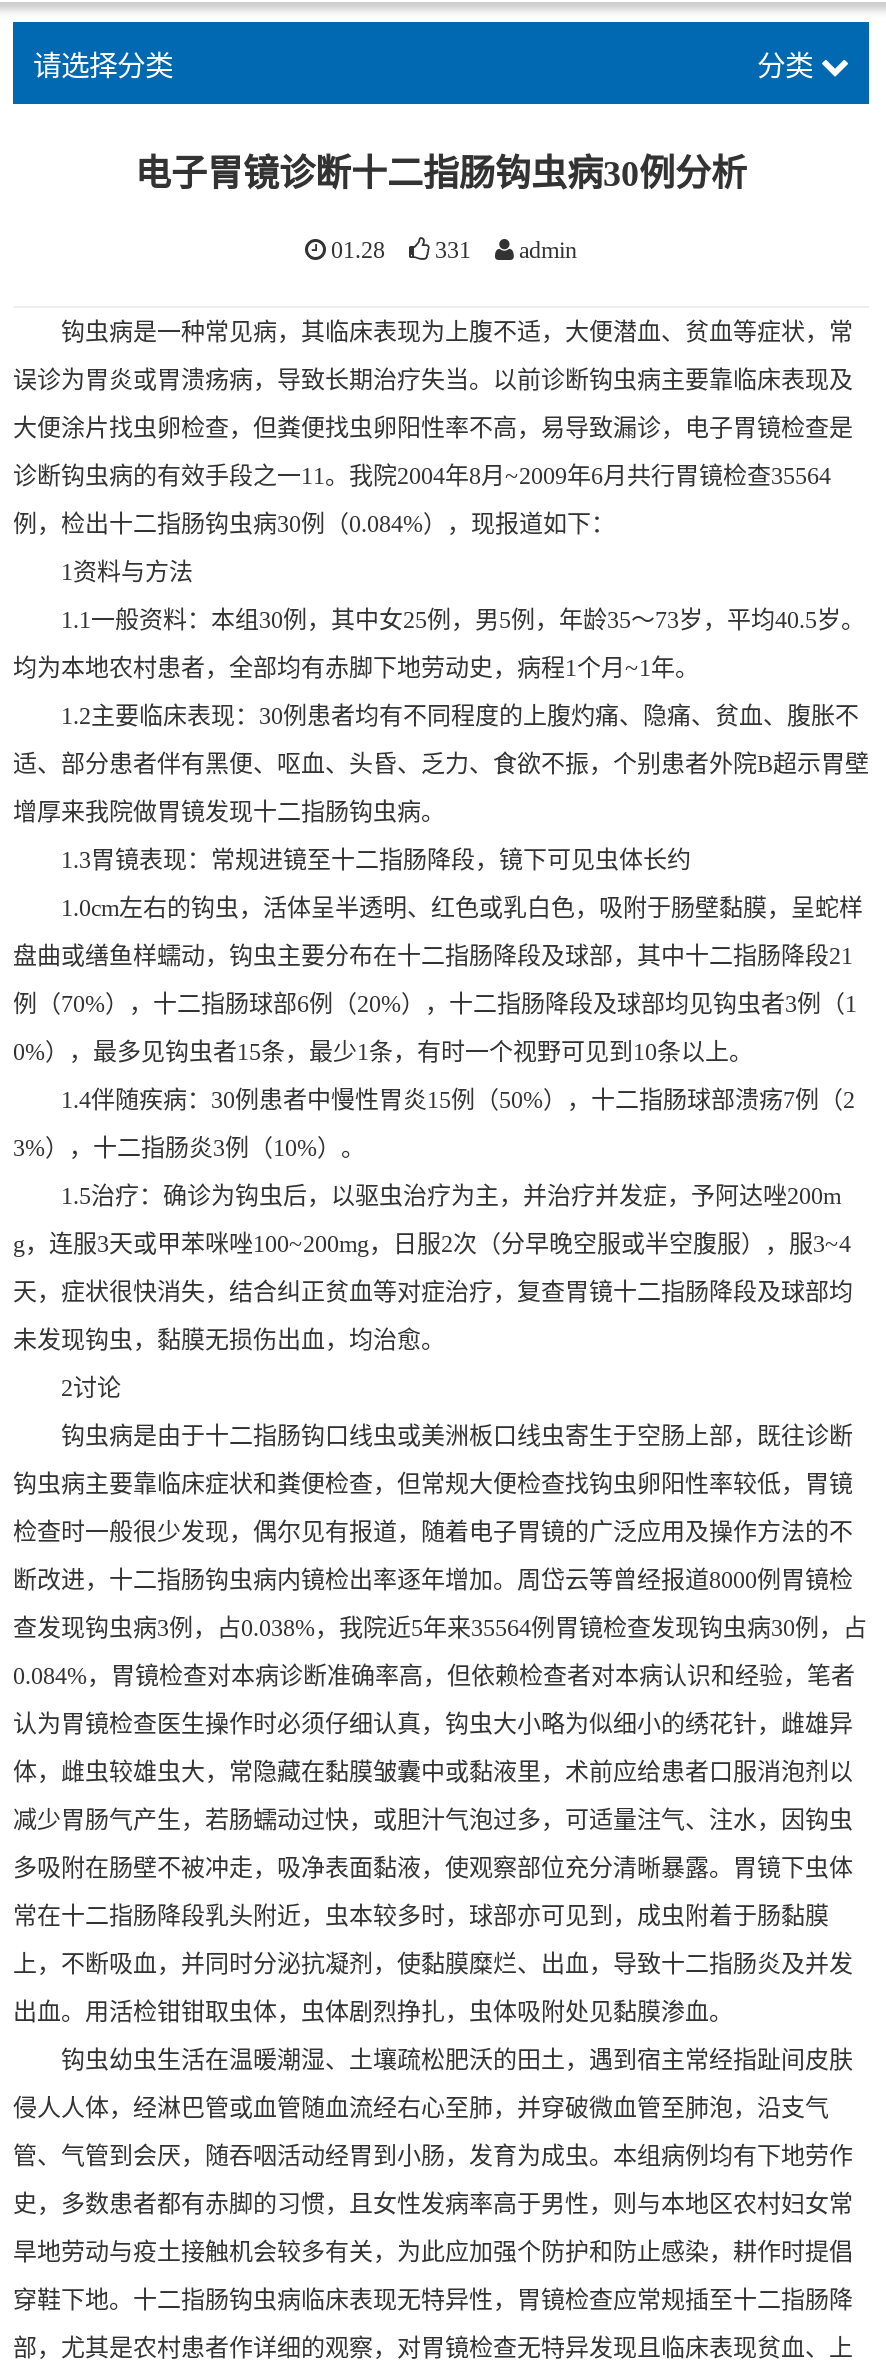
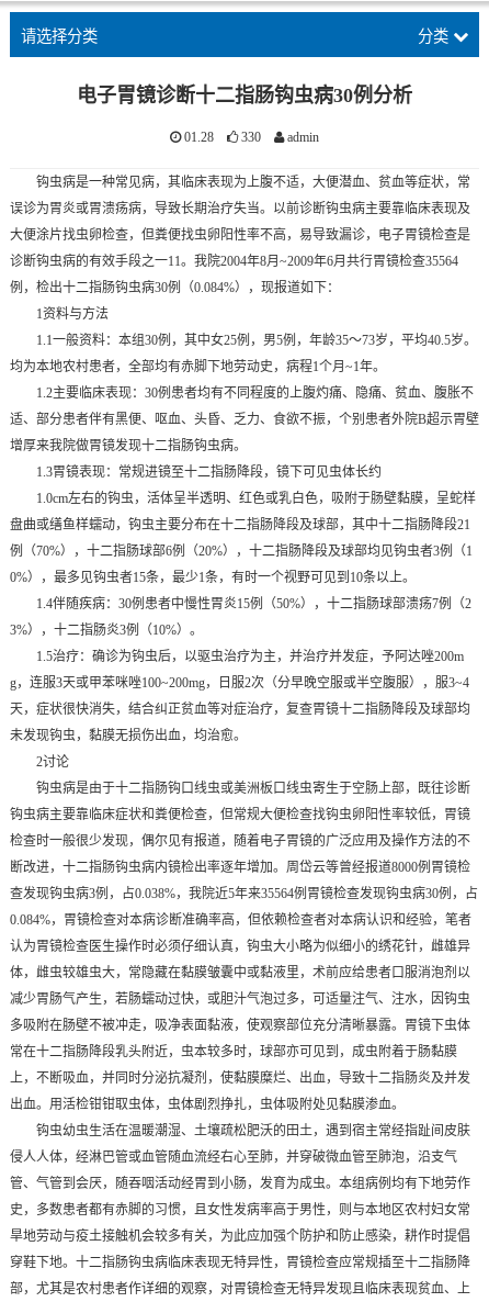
[325,236,577,264] 01.28 331 admin -> [181,130,319,145] 01.28 330 admin

